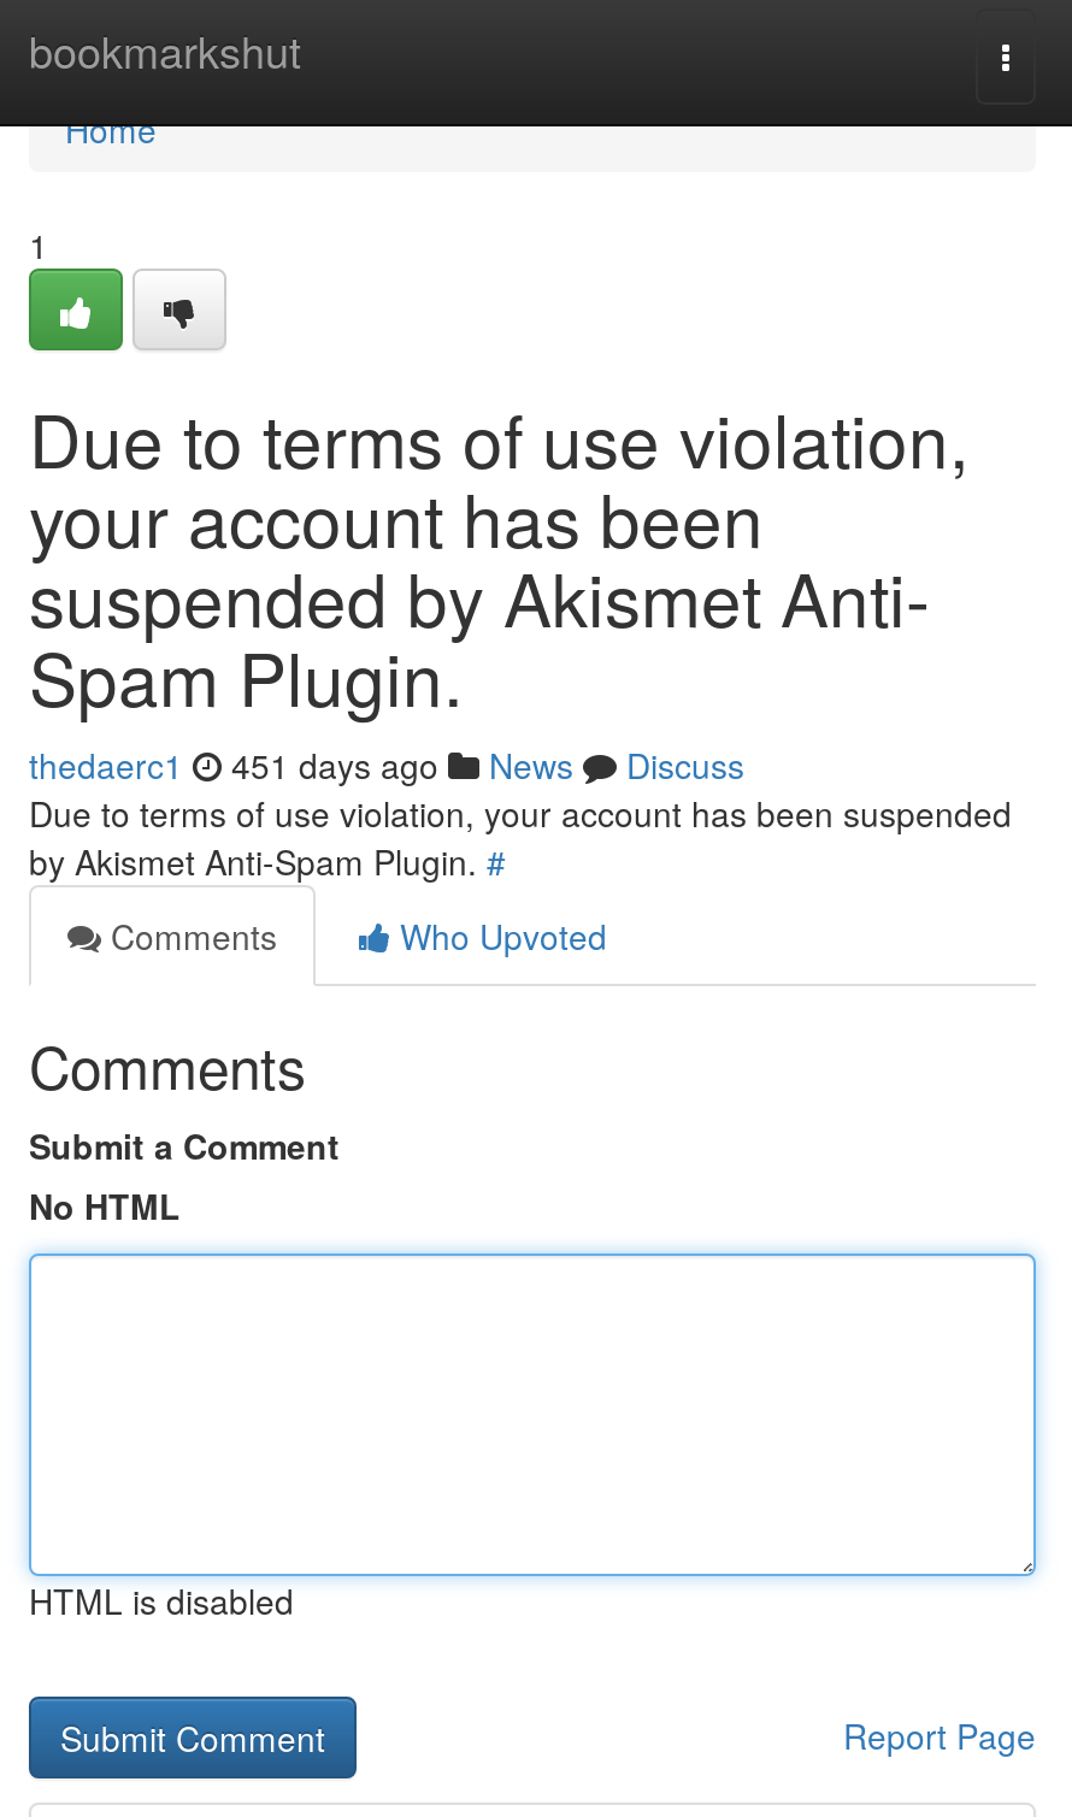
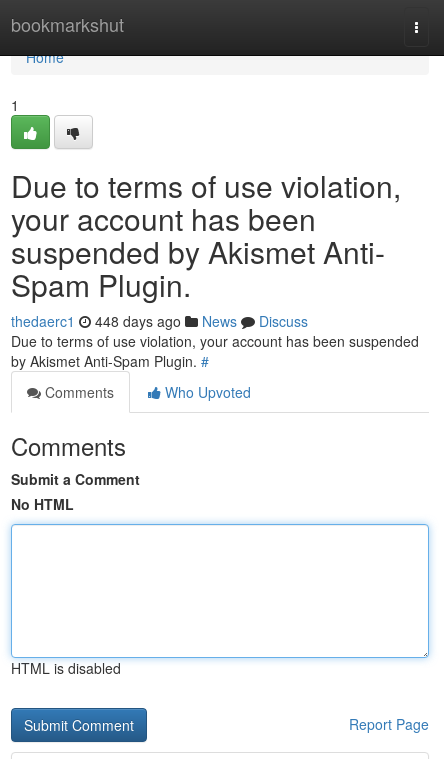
[29,741,744,789] thedaerc1 451 days ago News Discuss -> [11,311,308,331] thedaerc1 448 days ago News Discuss

